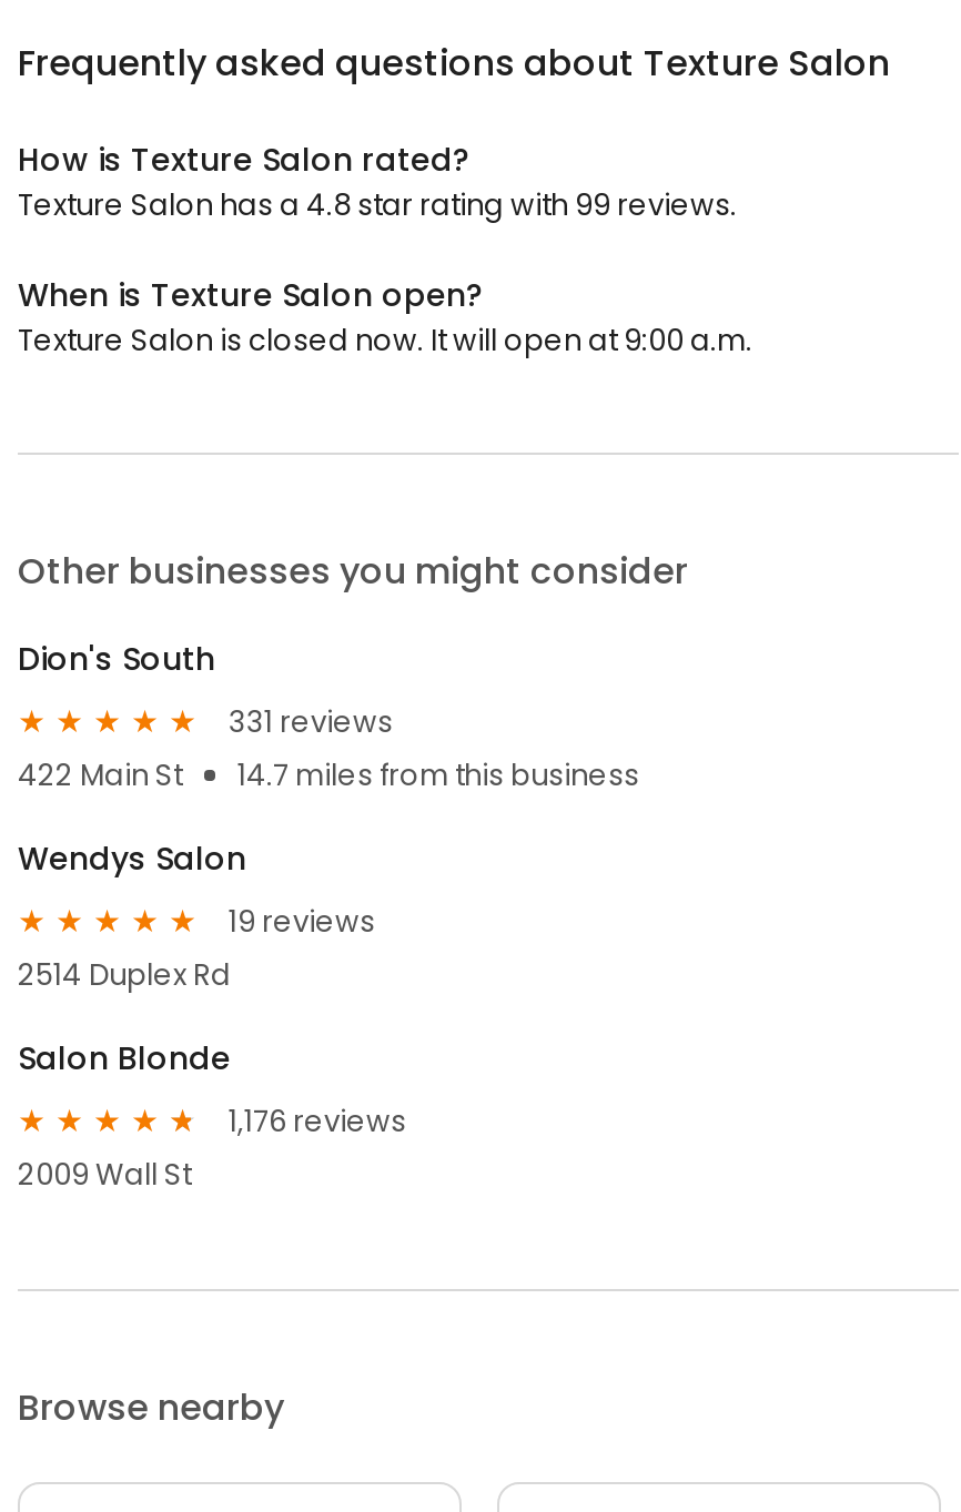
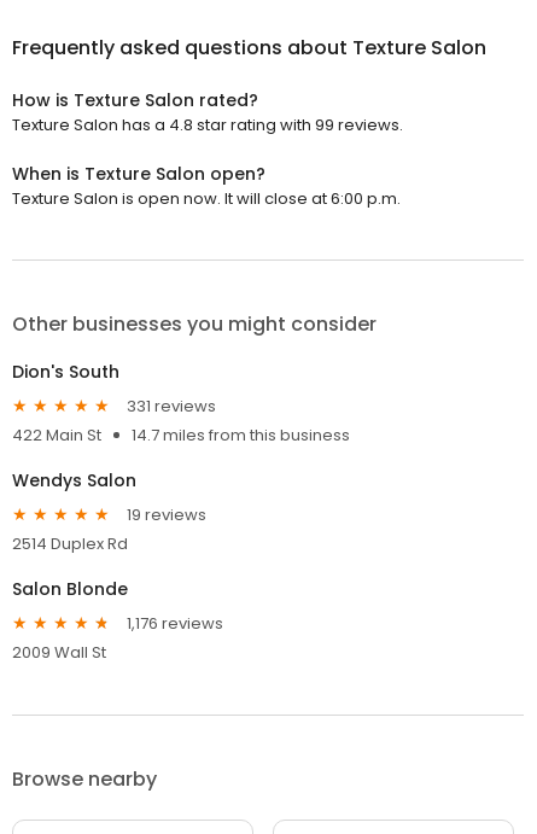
[18,320,752,362] Texture Salon is closed now. It will open at 9:00 a.m. -> [12,187,401,210] Texture Salon is open now. It will close at 6:00 p.m.

